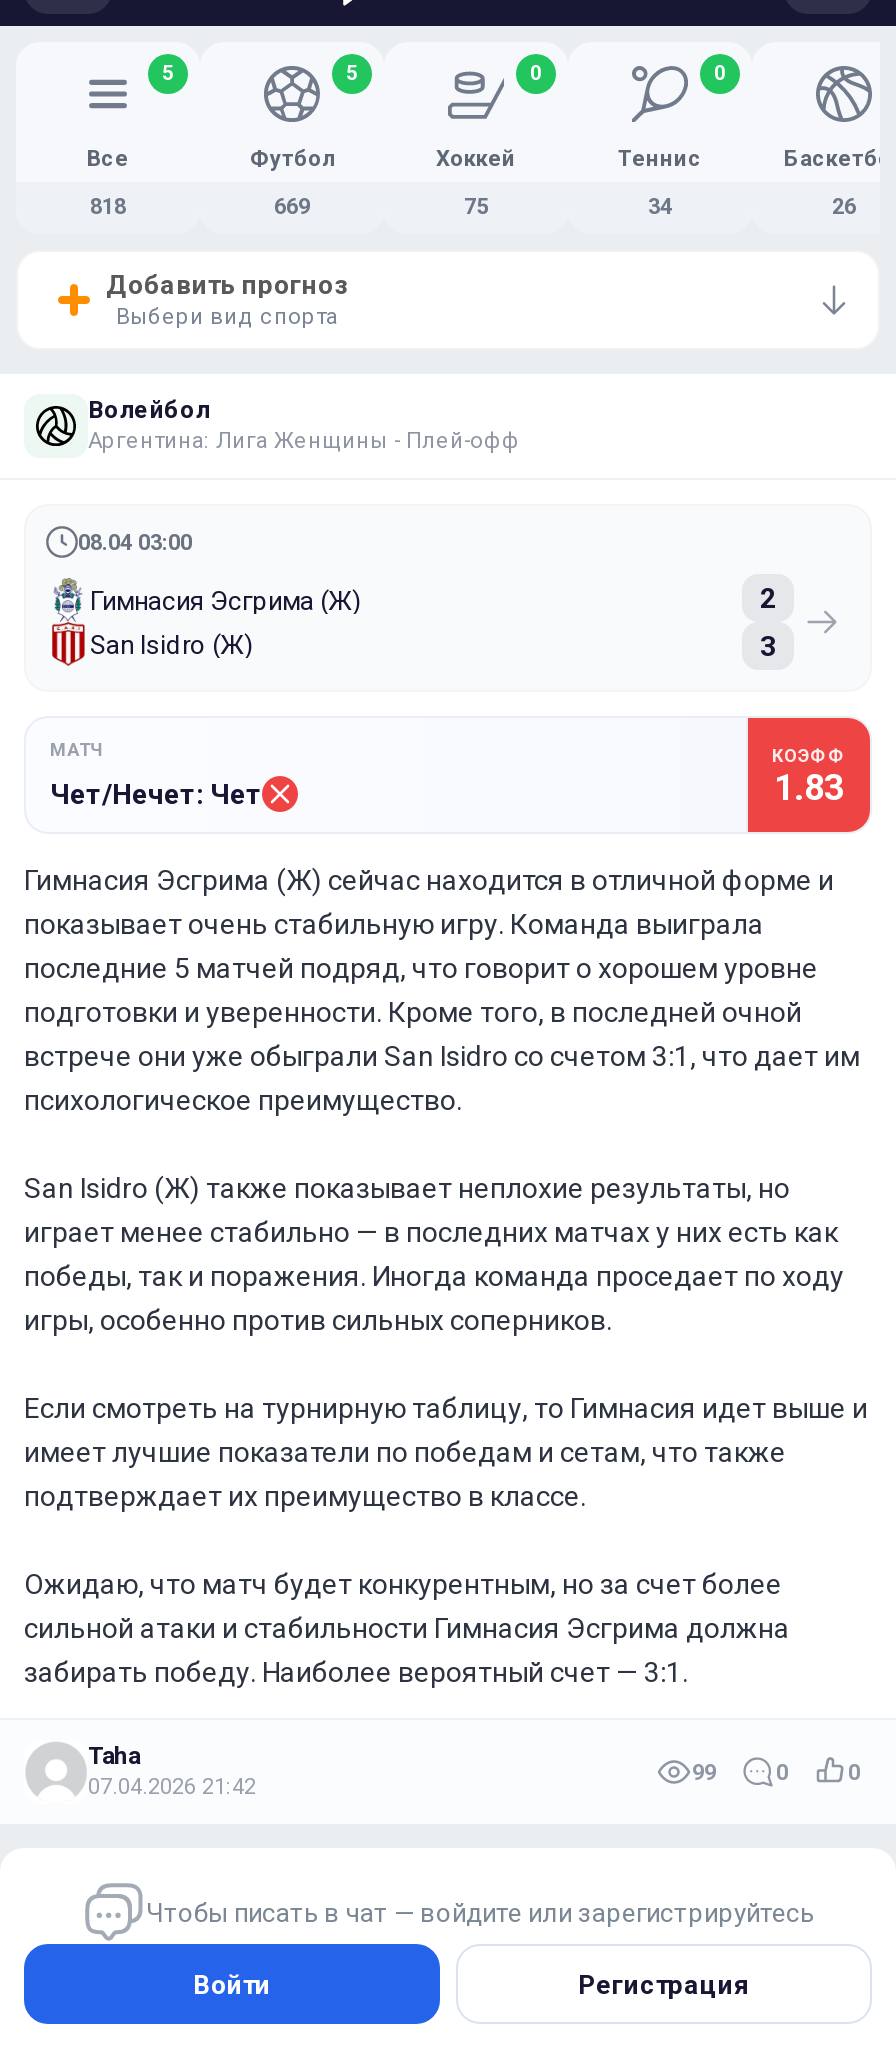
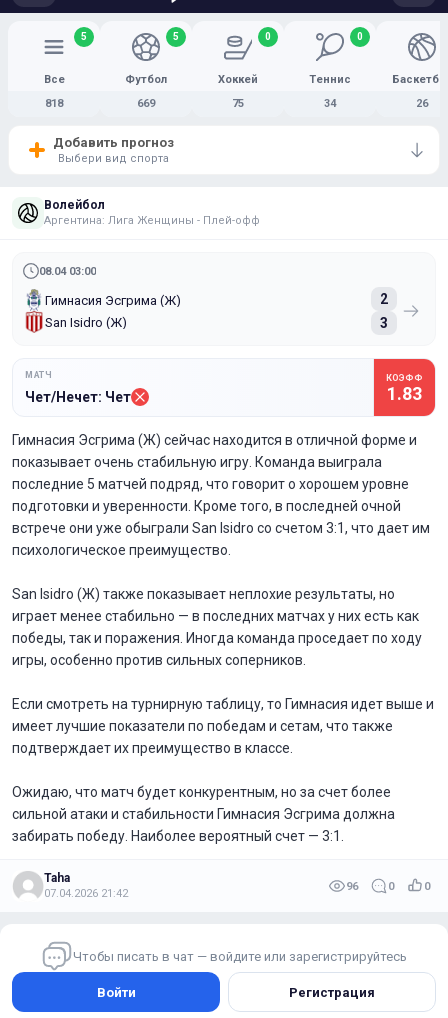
[692,1759,716,1785] 99 -> [346,879,358,892] 96

